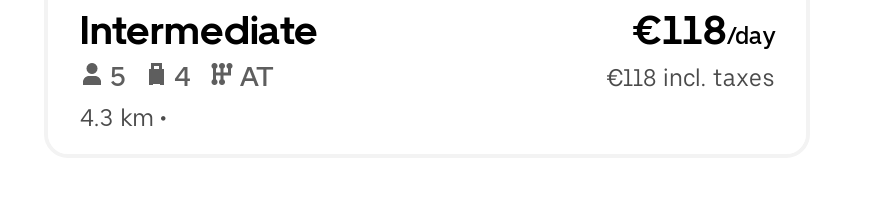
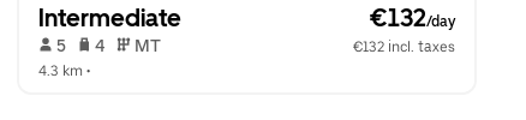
[633,6,775,54] €118/day -> [370,4,456,32] €132/day
[234,60,775,92] AT | €118 incl. taxes -> [131,36,456,55] MT | €132 incl. taxes

